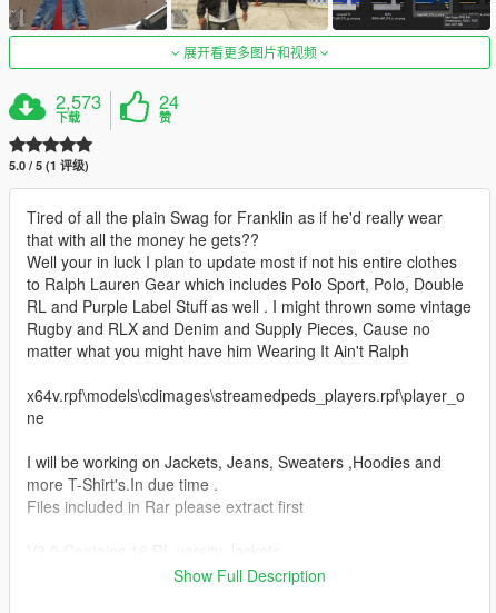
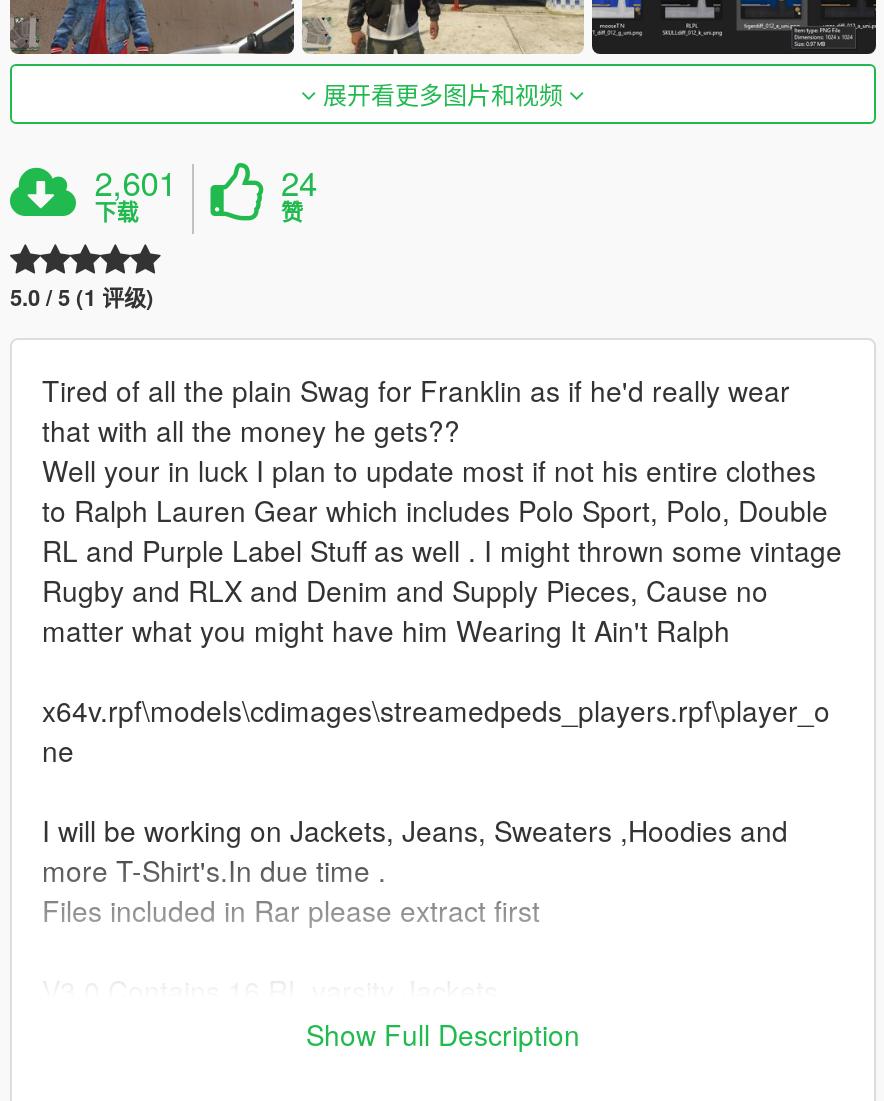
[56,88,101,114] 2,573 -> [94,158,176,206] 2,601

